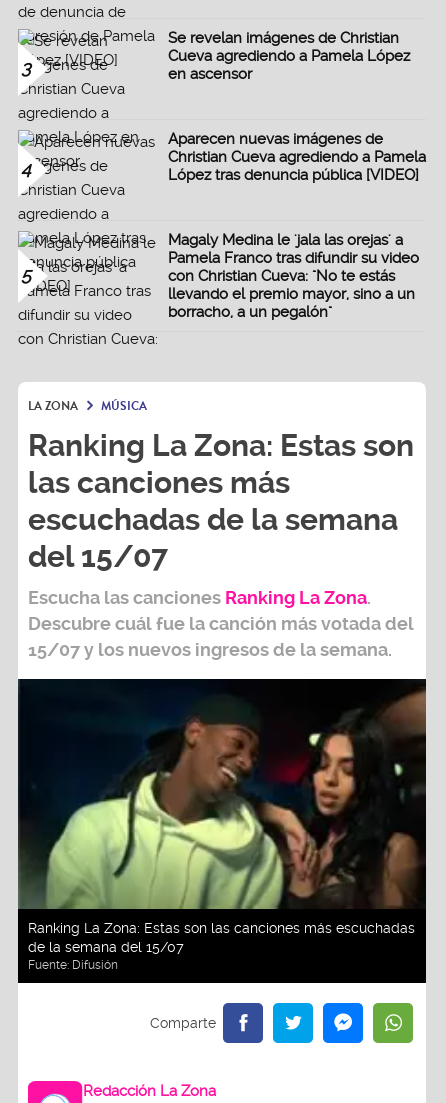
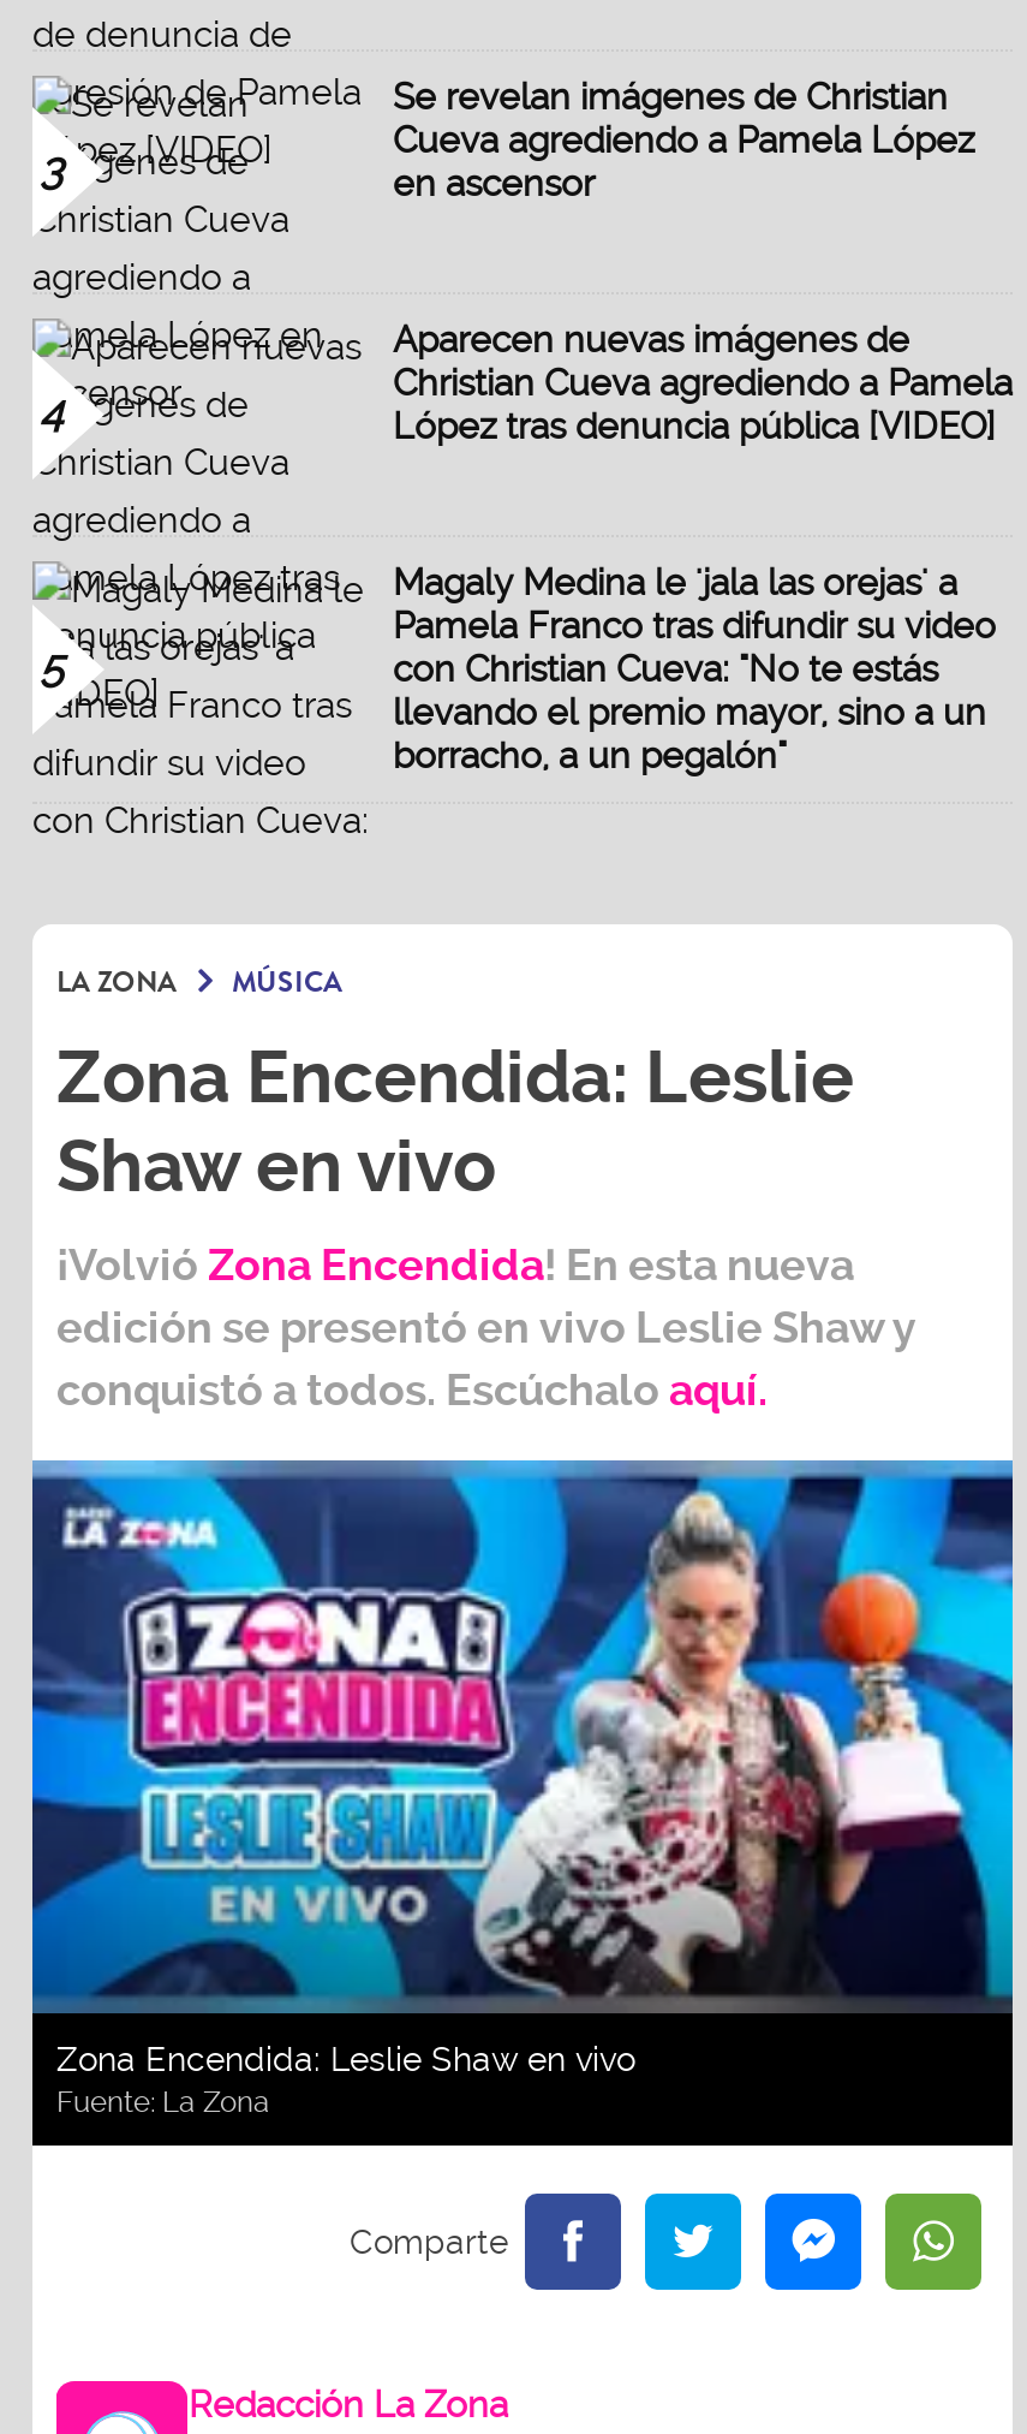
[28,428,414,660] Ranking La Zona: Estas son | las canciones más | escuchadas de la semana | del 15/07 | Escucha las canciones Ranking La Zona. | Descubre cuál fue la canción más votada del | 15/07 y los nuevos ingresos de la semana. -> [56,1036,916,1416] Zona Encendida: Leslie | Shaw en vivo | ¡Volvió Zona Encendida! En esta nueva | edición se presentó en vivo Leslie Shaw y | conquistó a todos. Escúchalo aquí.
[17,678,427,972] [image] | Ranking La Zona: Estas son las canciones más escuchadas | de la semana del 15/07 | Fuente: Difusión -> [30,1549,1015,2119] [image] | Zona Encendida: Leslie Shaw en vivo | Fuente: La Zona

